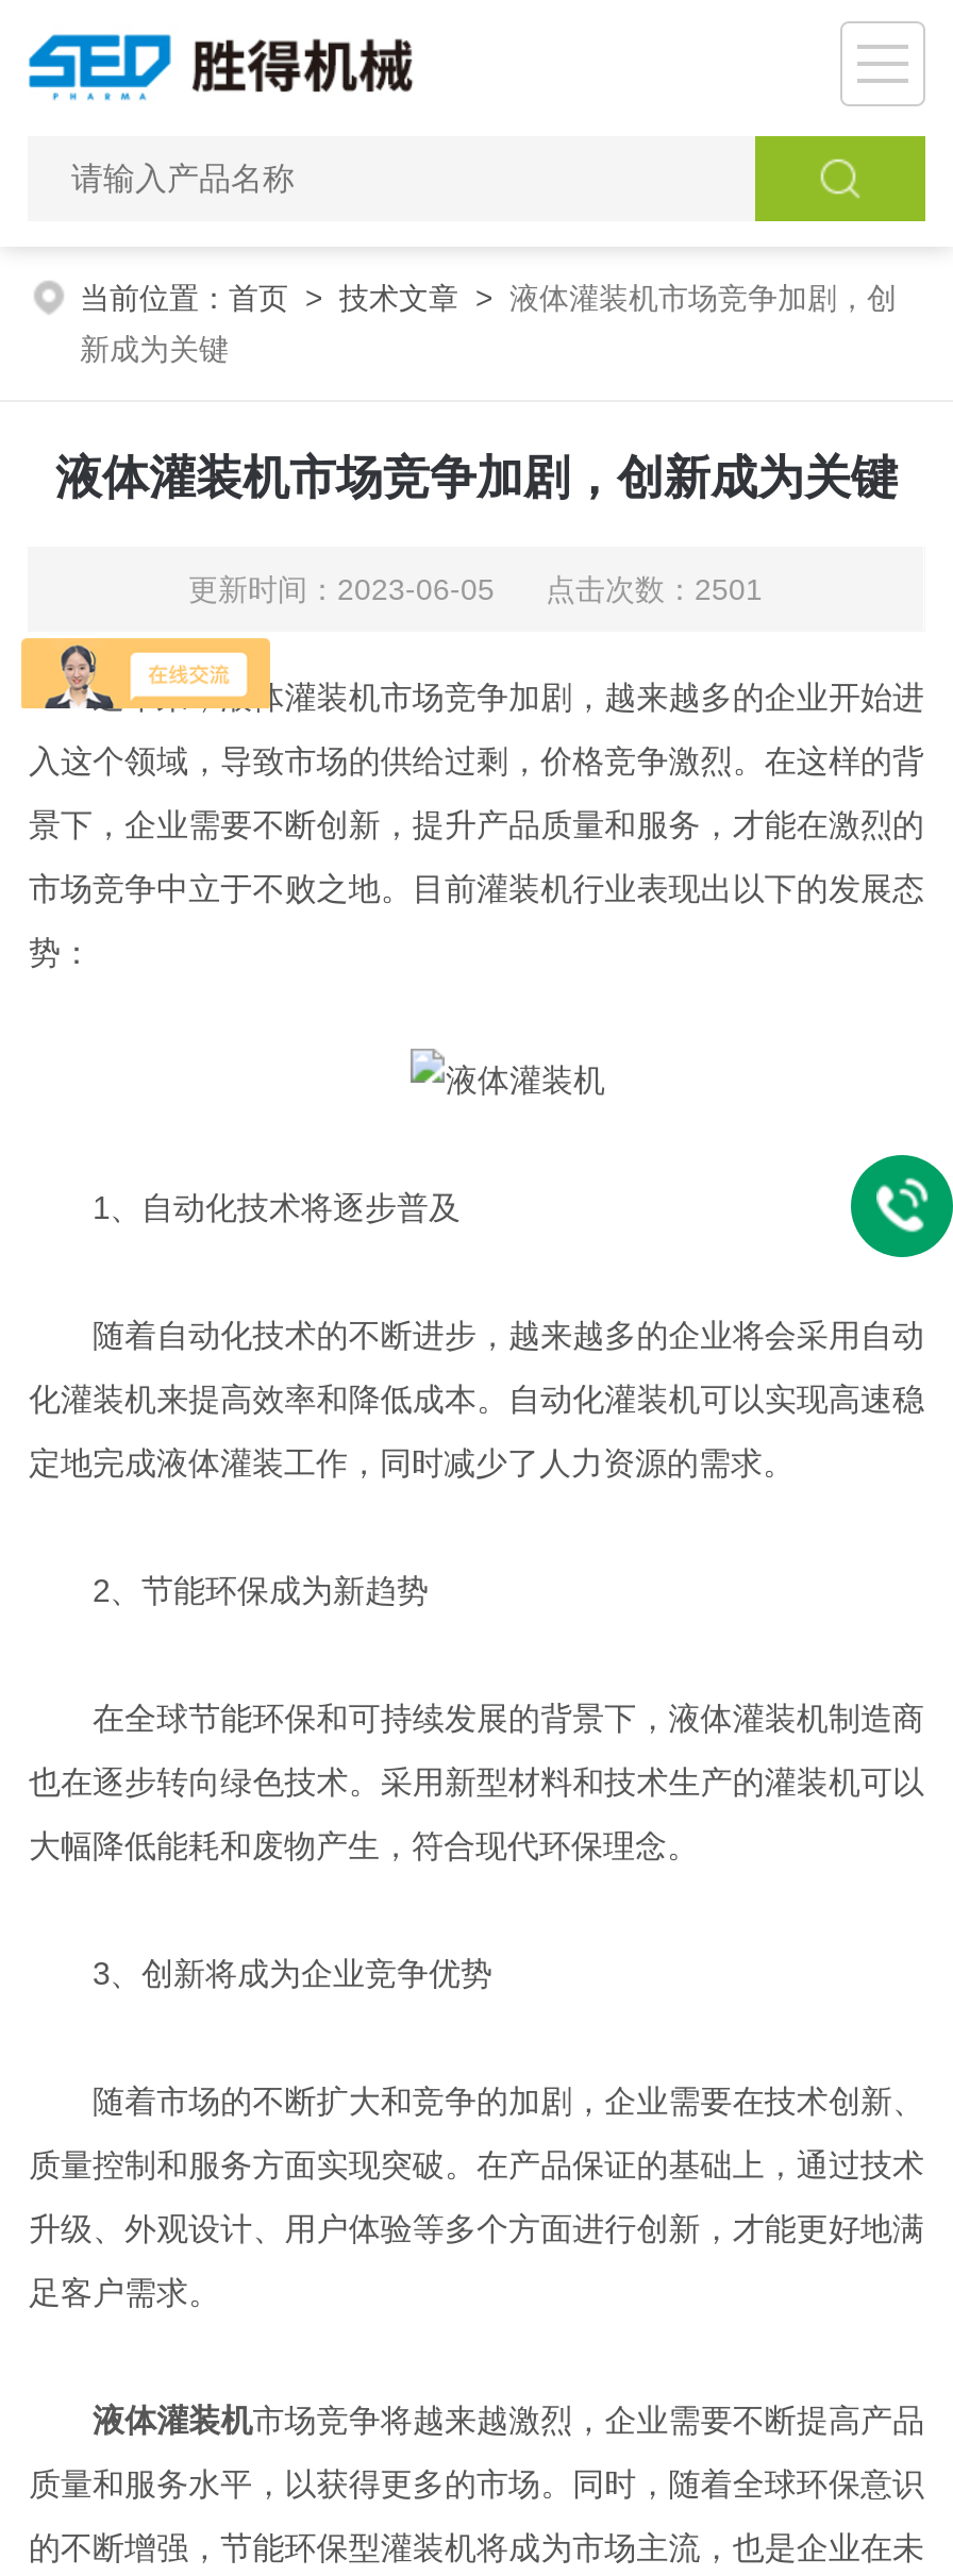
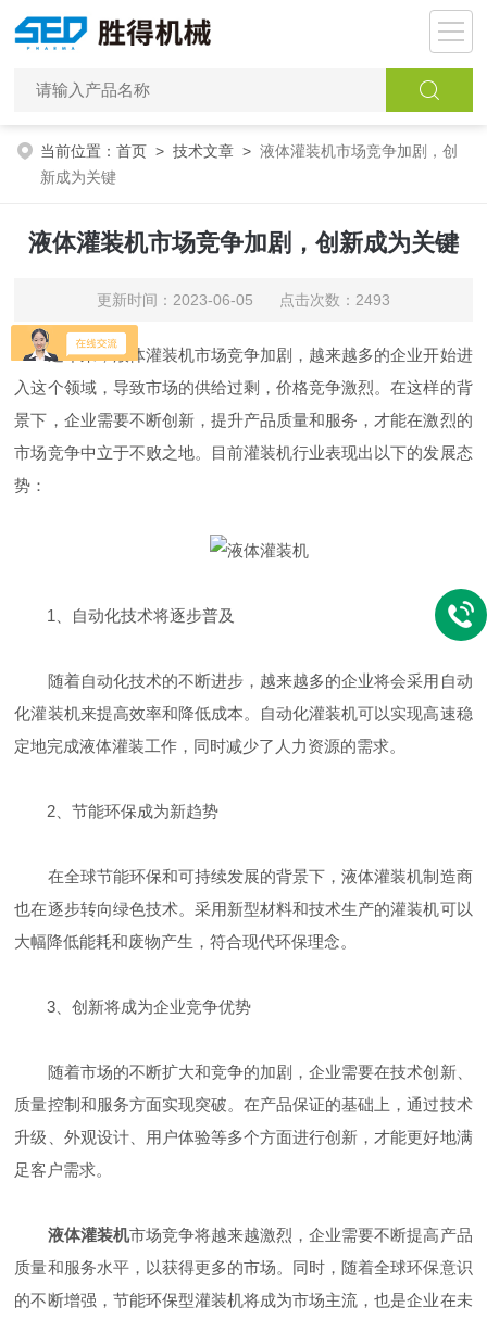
[189,572,764,606] 更新时间：2023-06-05 点击次数：2501 -> [97,291,390,309] 更新时间：2023-06-05 点击次数：2493

